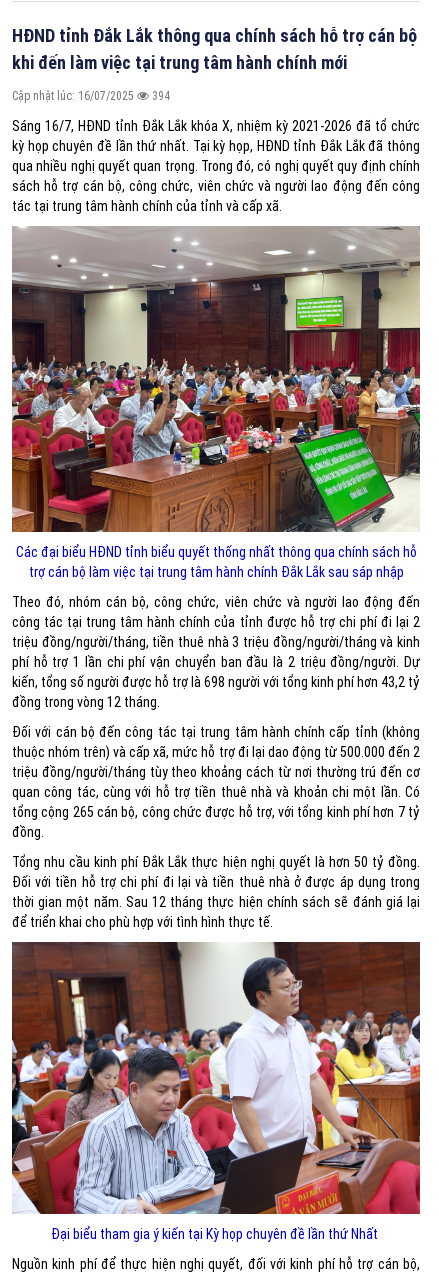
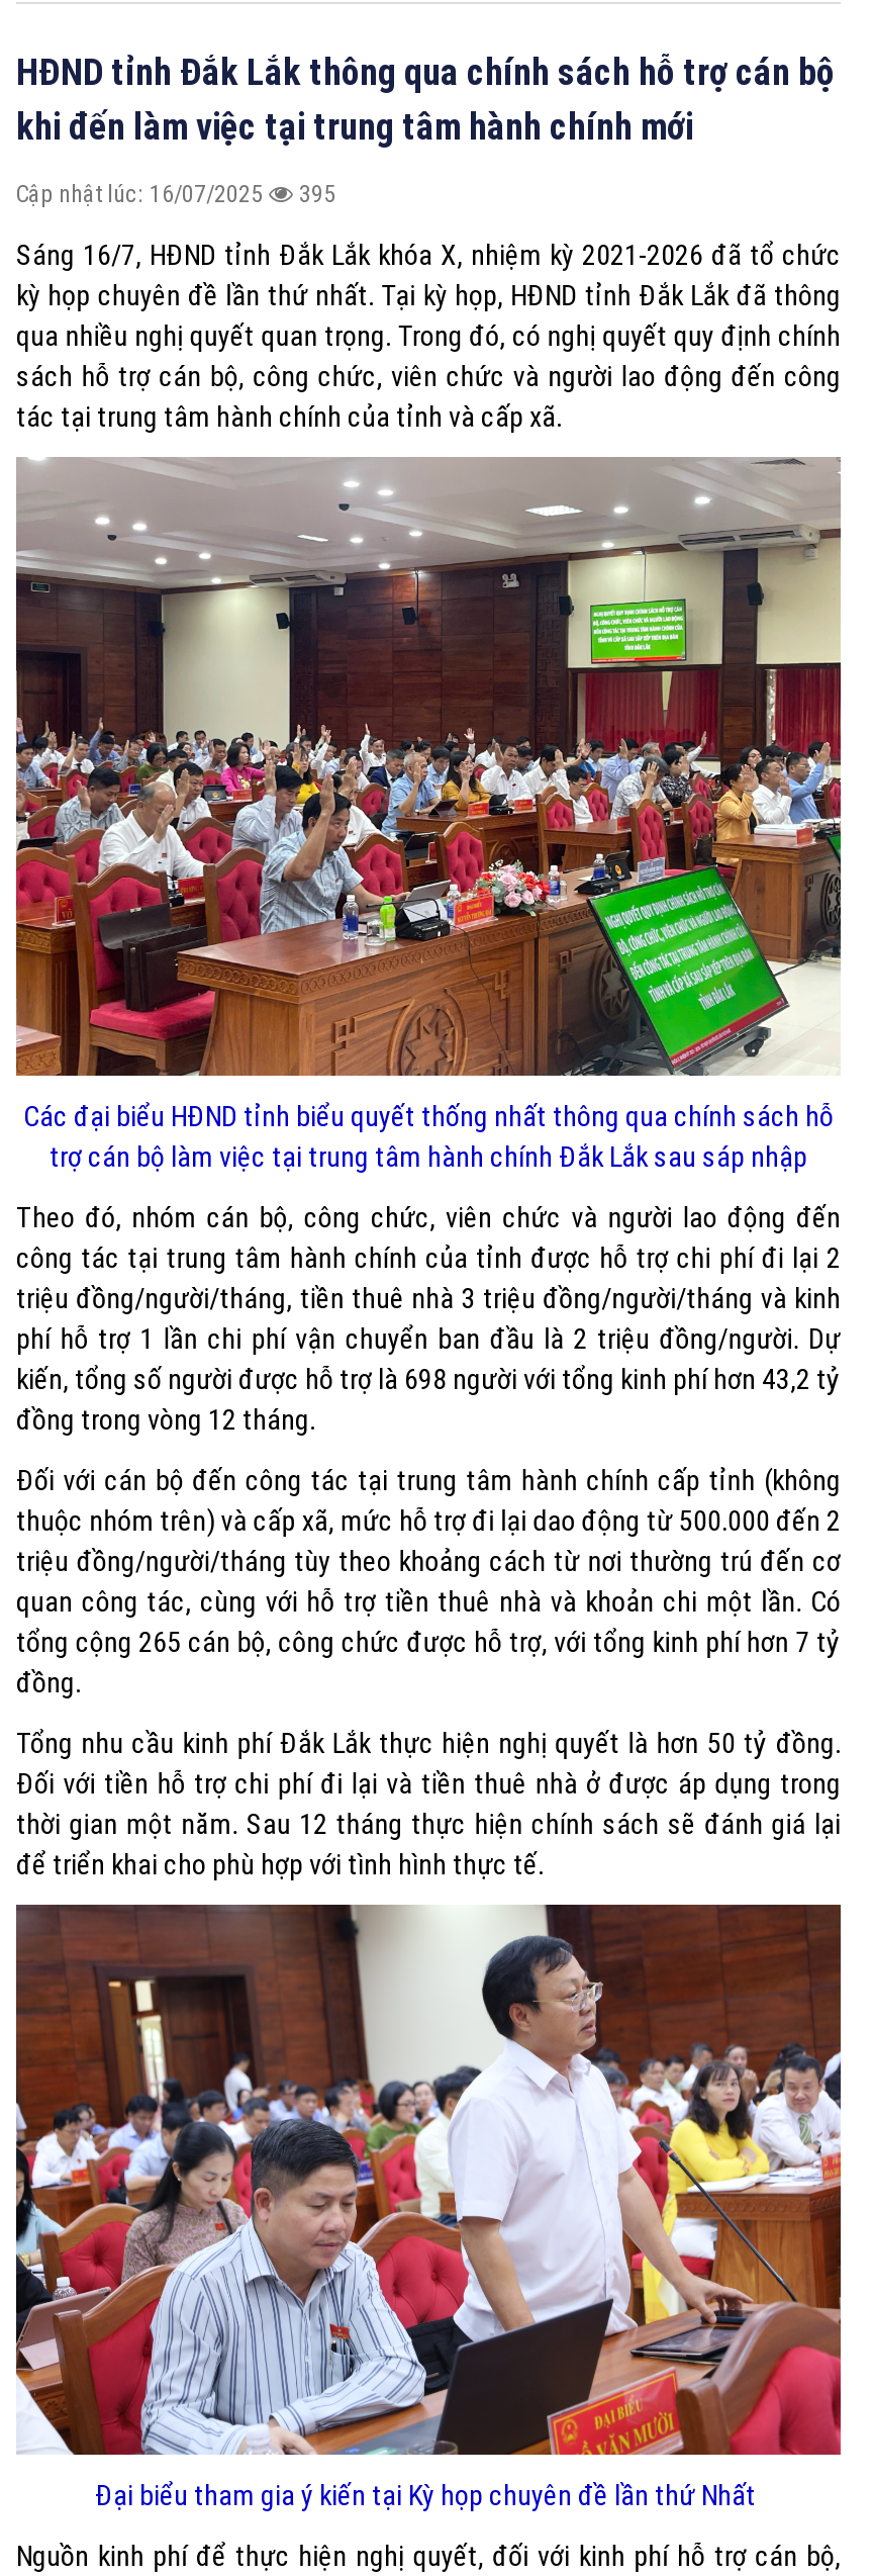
[12,89,170,103] Cập nhật lúc: 16/07/2025 394 -> [16,179,335,208] Cập nhật lúc: 16/07/2025 395

